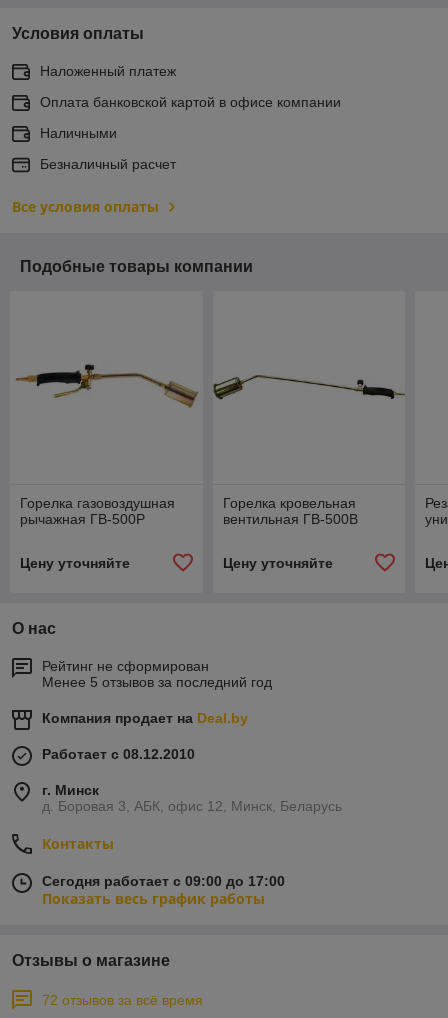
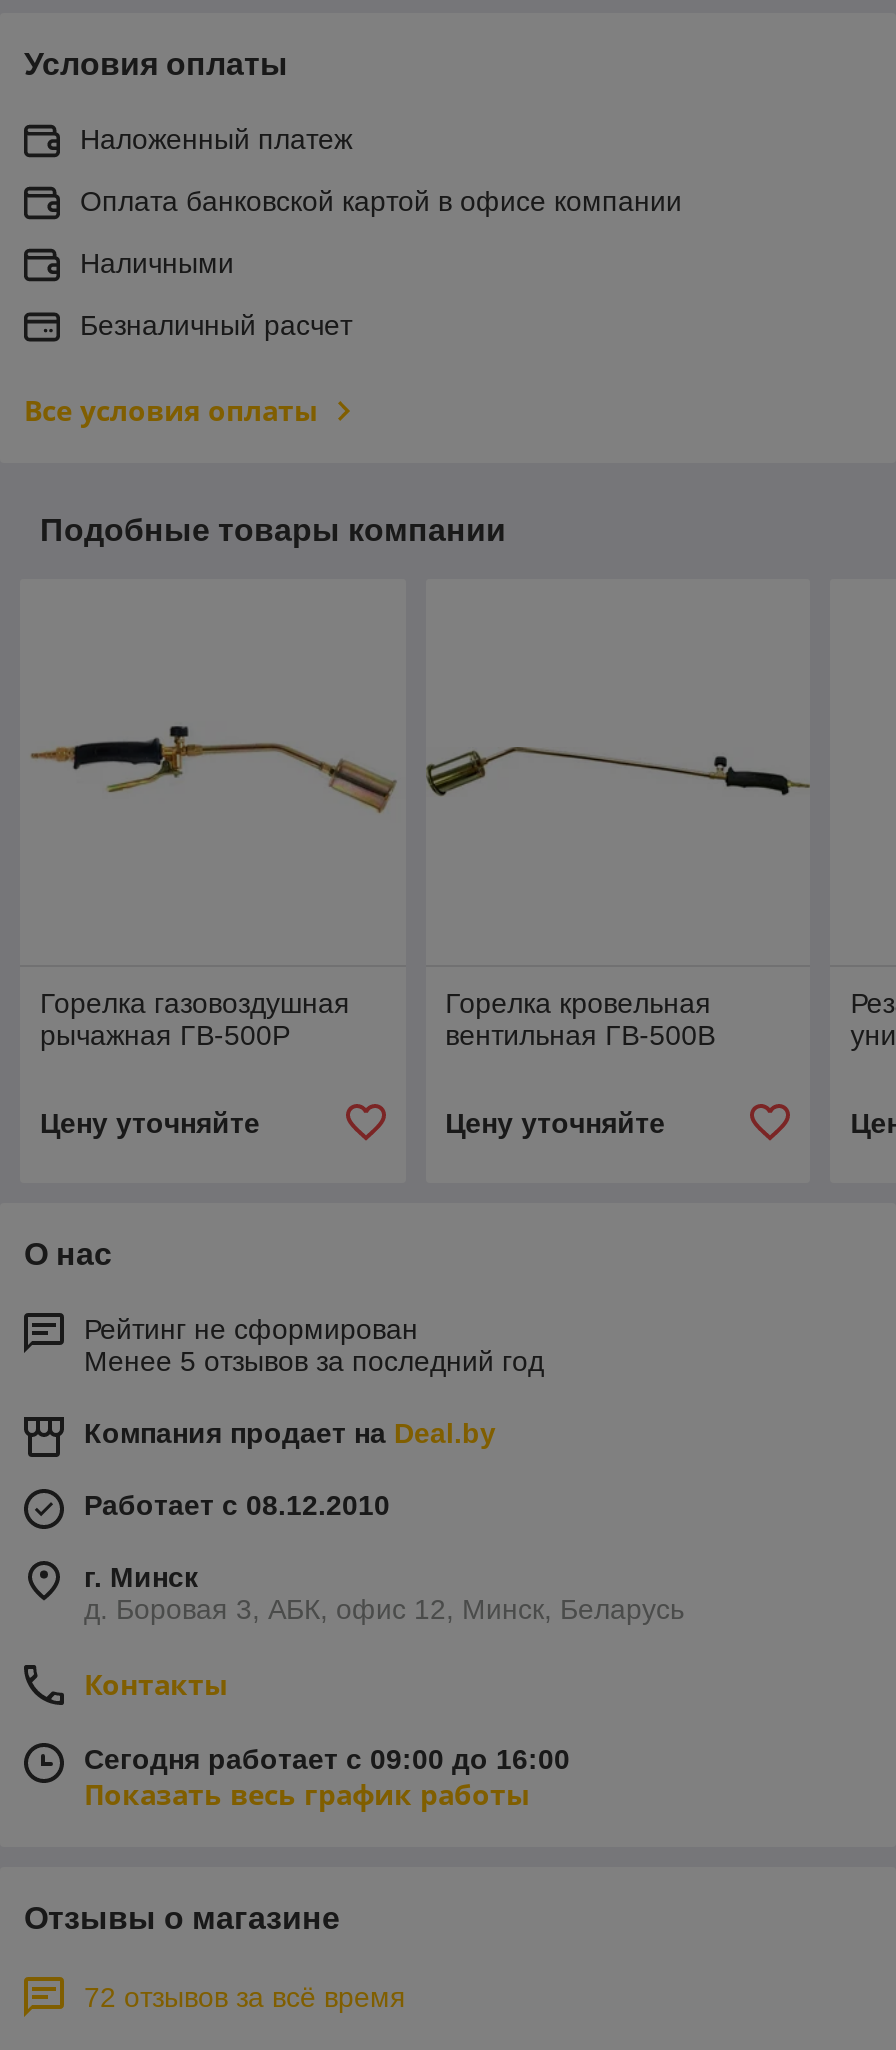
[42,873,285,889] Сегодня работает с 09:00 до 17:00 -> [84,1743,570,1775] Сегодня работает с 09:00 до 16:00

